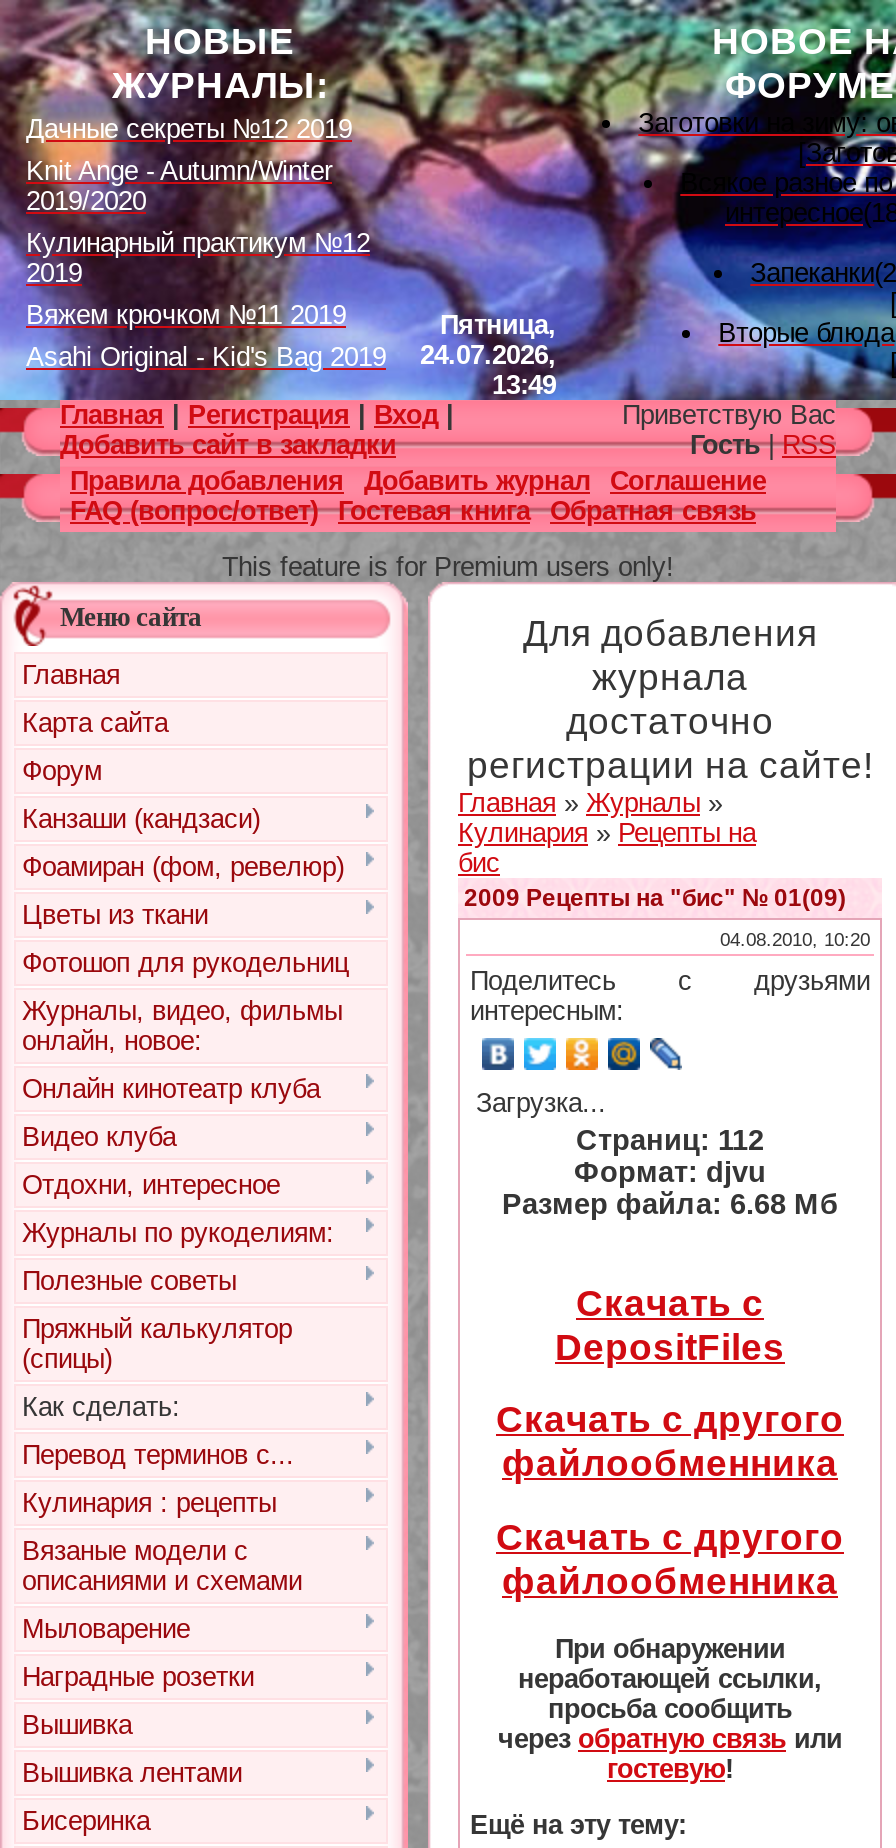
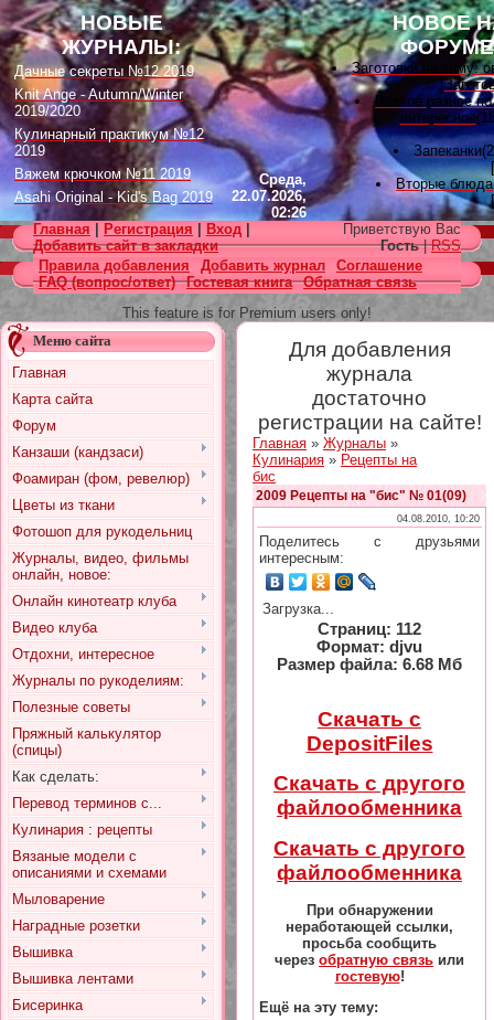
[420,310,556,400] Пятница, | 24.07.2026, | 13:49 -> [232,171,307,221] Среда, | 22.07.2026, | 02:26

